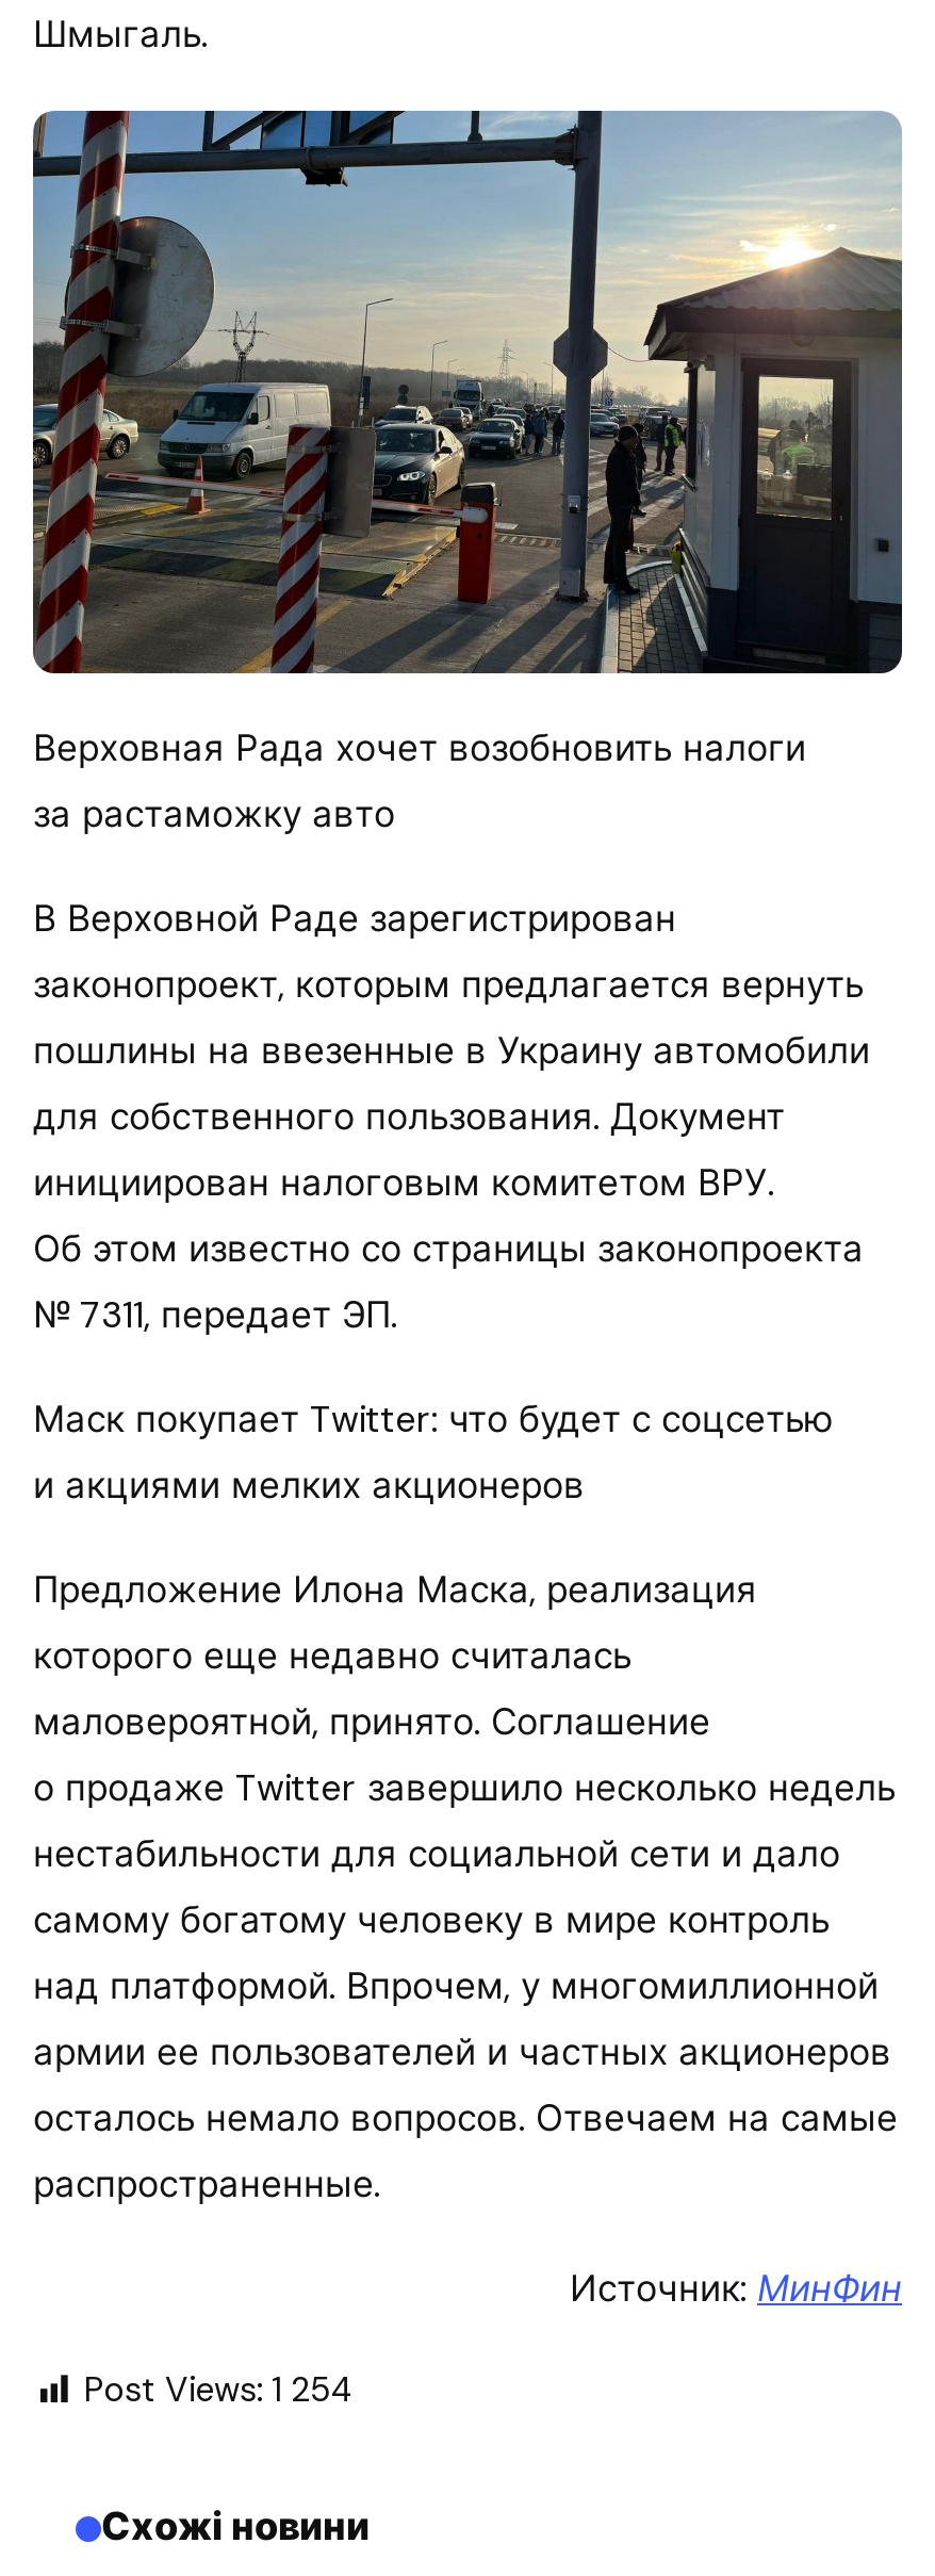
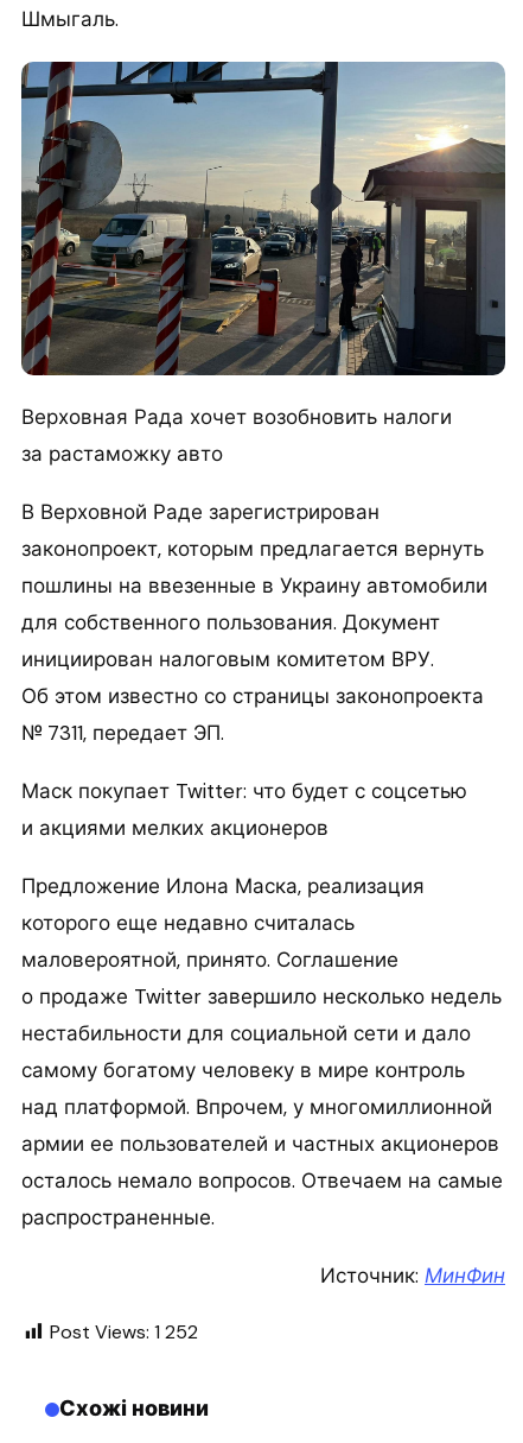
[84,2368,355,2412] Post Views: 1 254 -> [50,1320,198,1345] Post Views: 1 252

